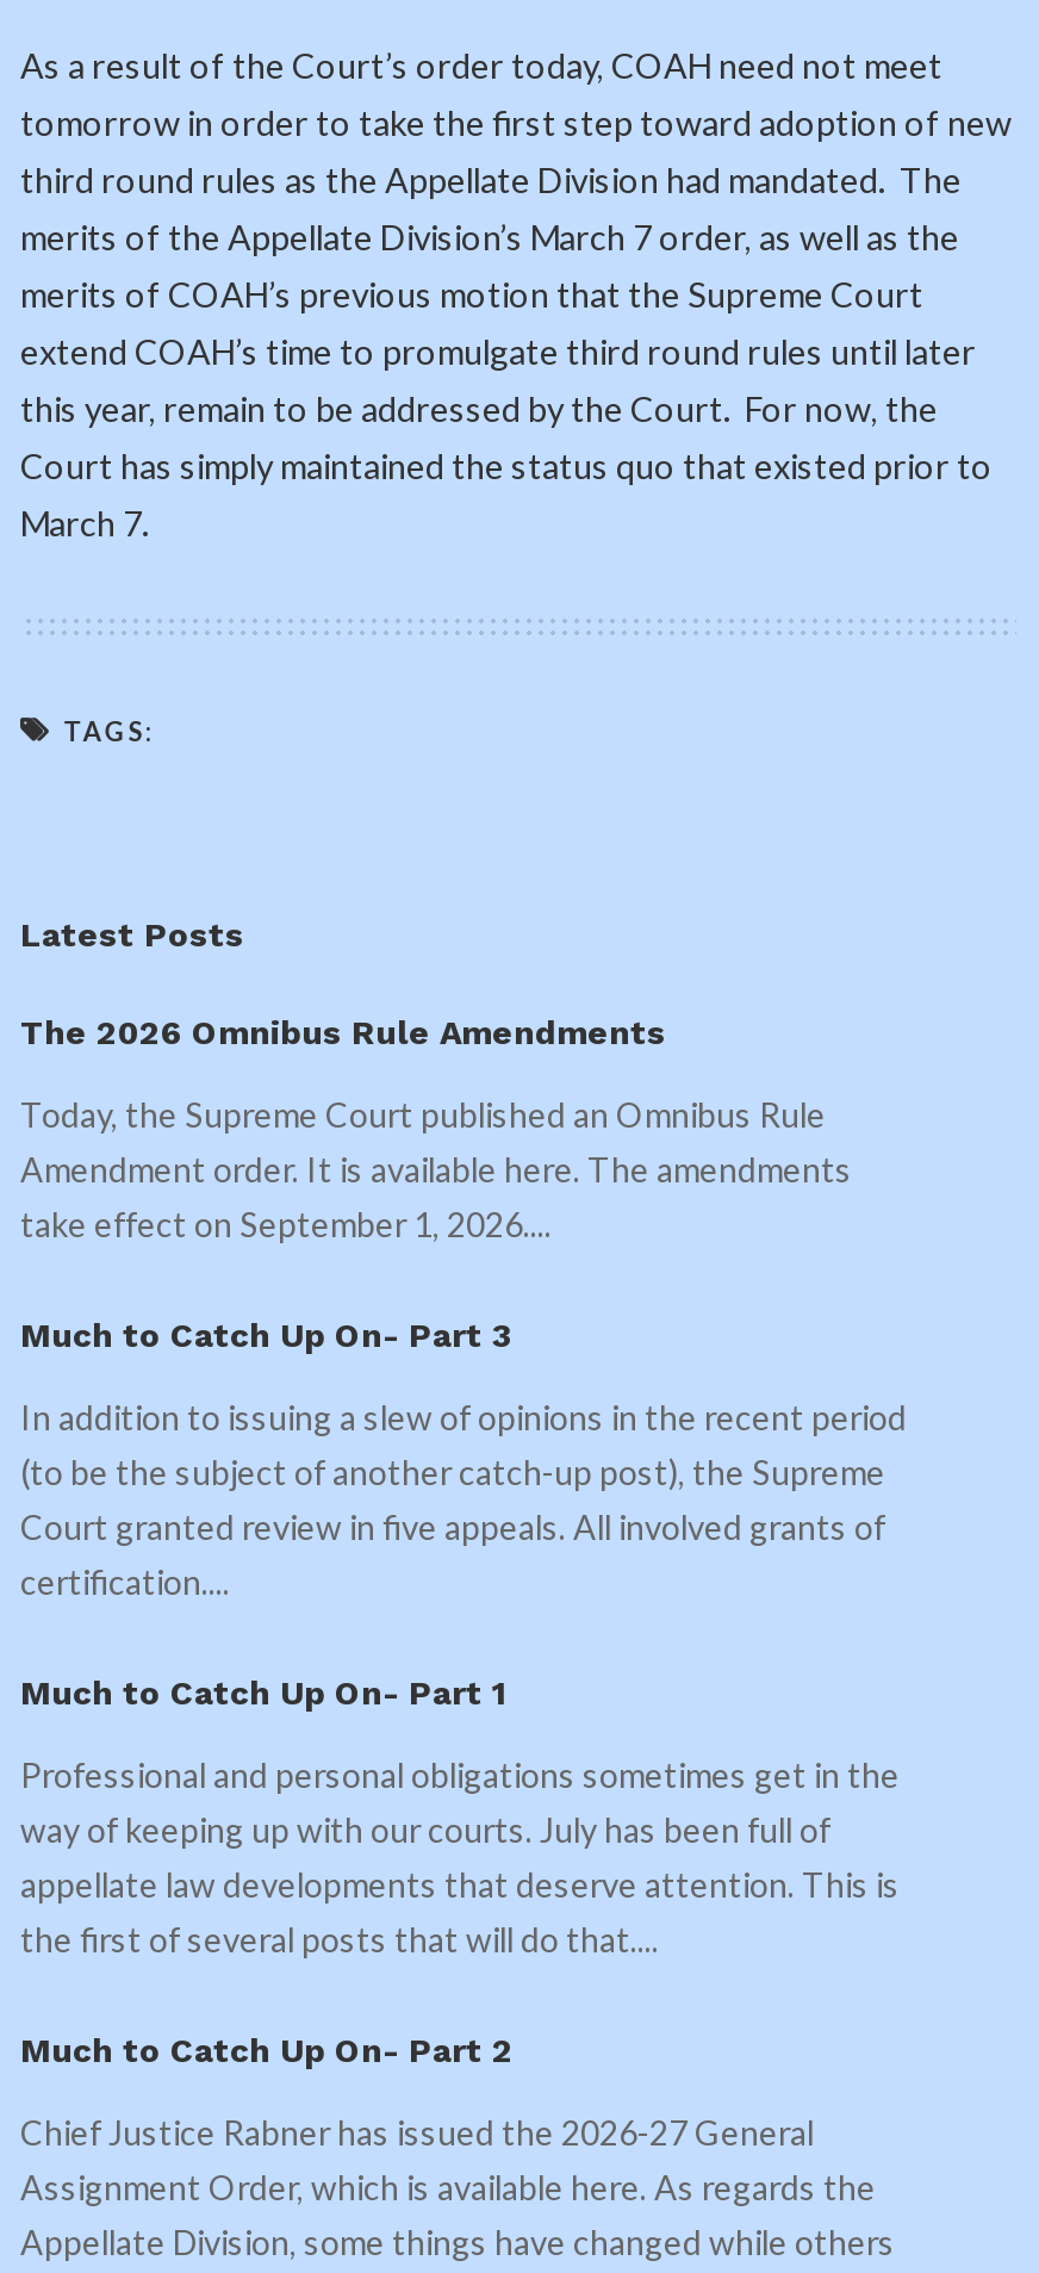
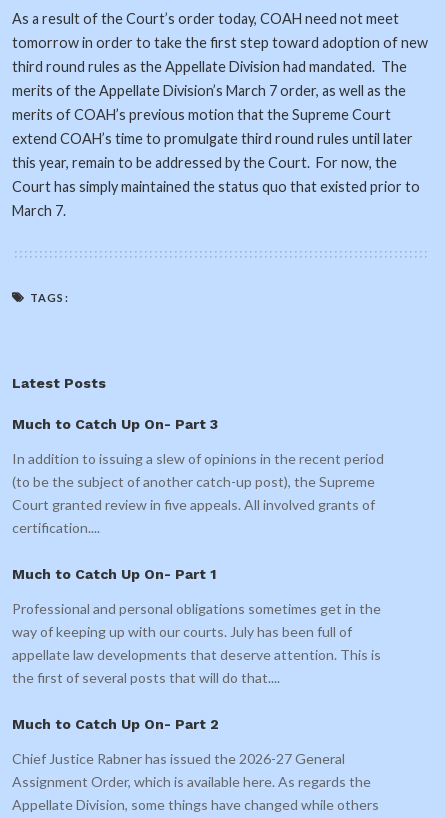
[20,1013,852,1244] The 2026 Omnibus Rule Amendments | Today, the Supreme Court published an Omnibus Rule | Amendment order. It is available here. The amendments | take effect on September 1, 2026.... -> none

